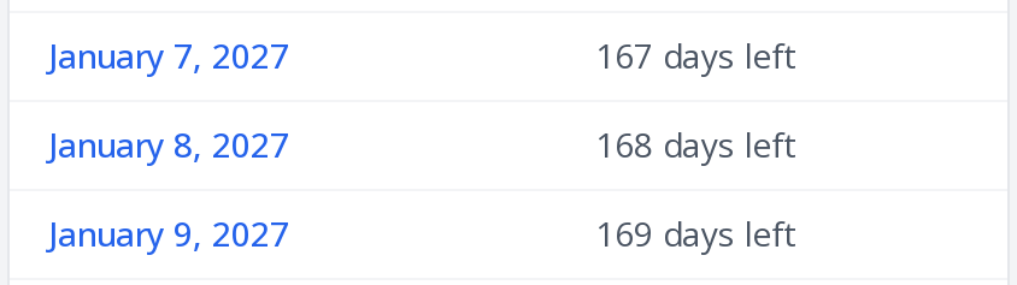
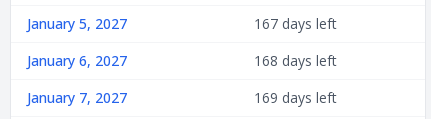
[48,32,289,78] January 7, 2027 -> [27,14,127,33] January 5, 2027
[48,121,289,167] January 8, 2027 -> [27,51,127,70] January 6, 2027
[48,210,289,256] January 9, 2027 -> [27,88,127,107] January 7, 2027

